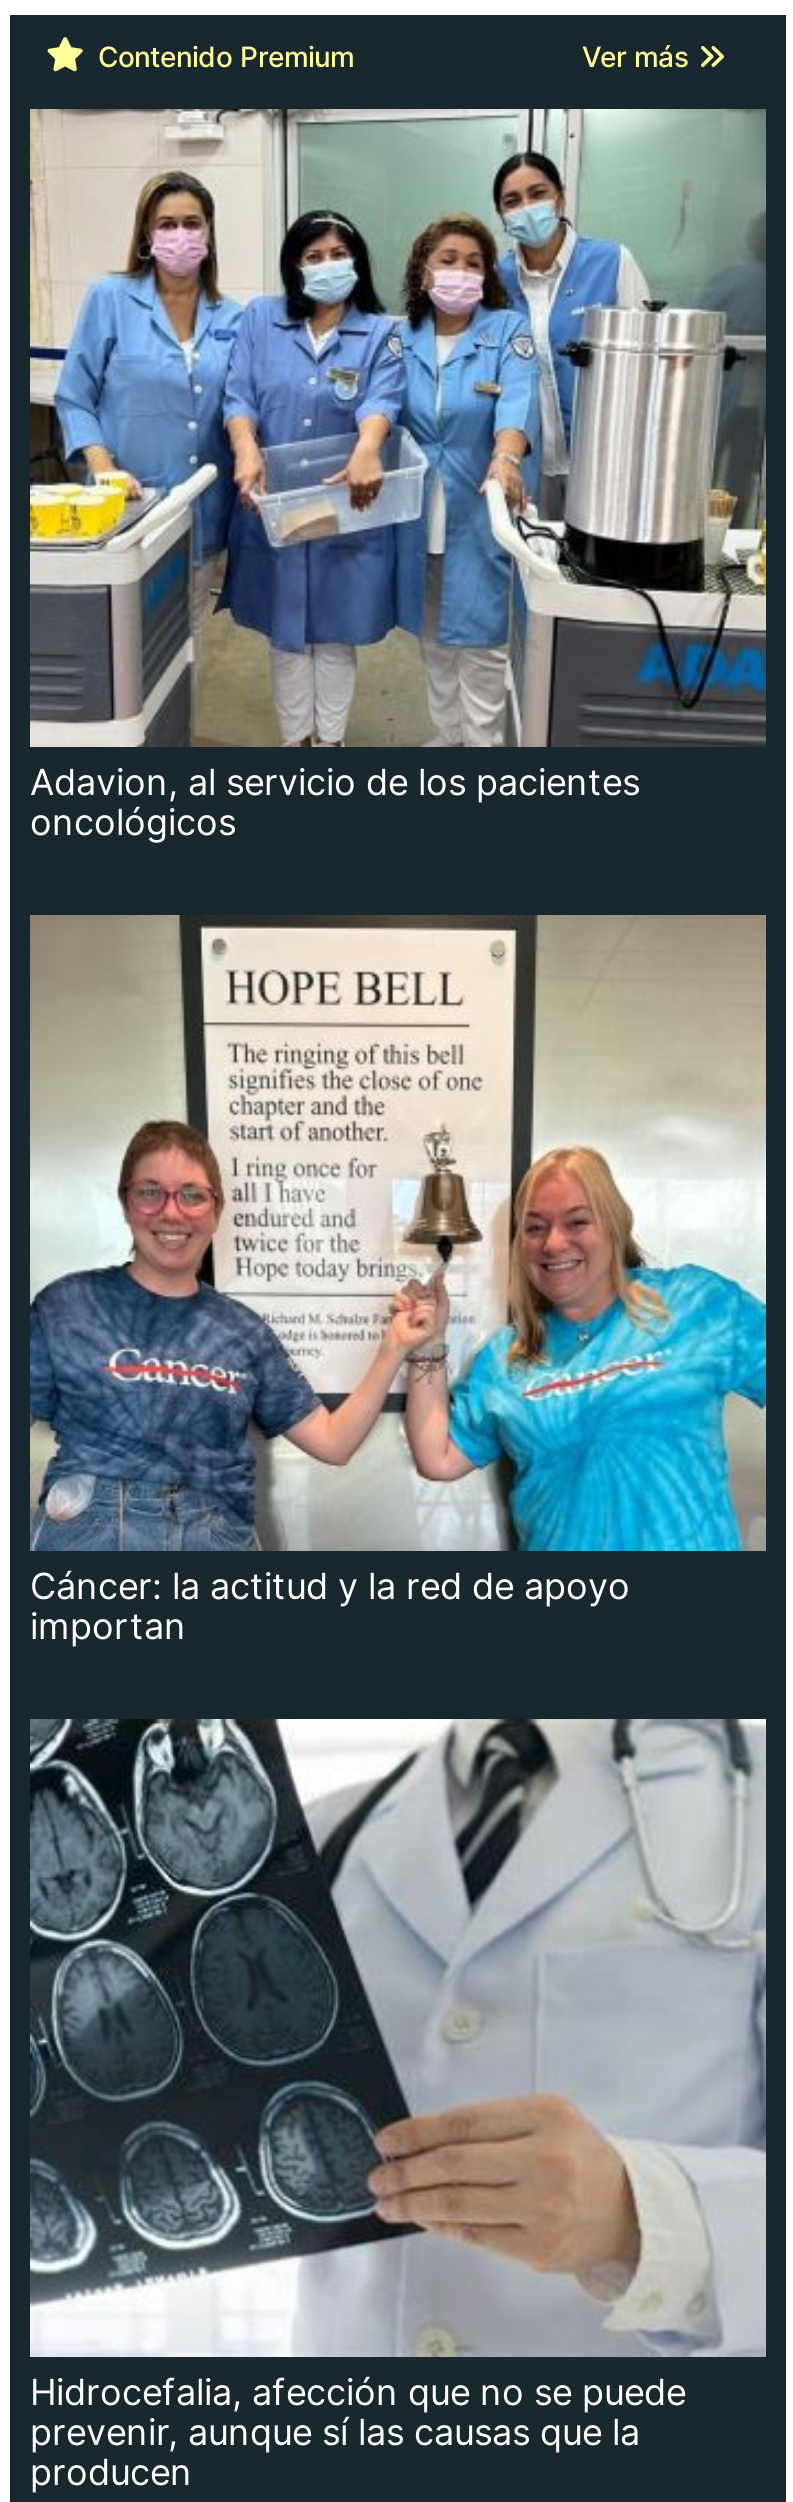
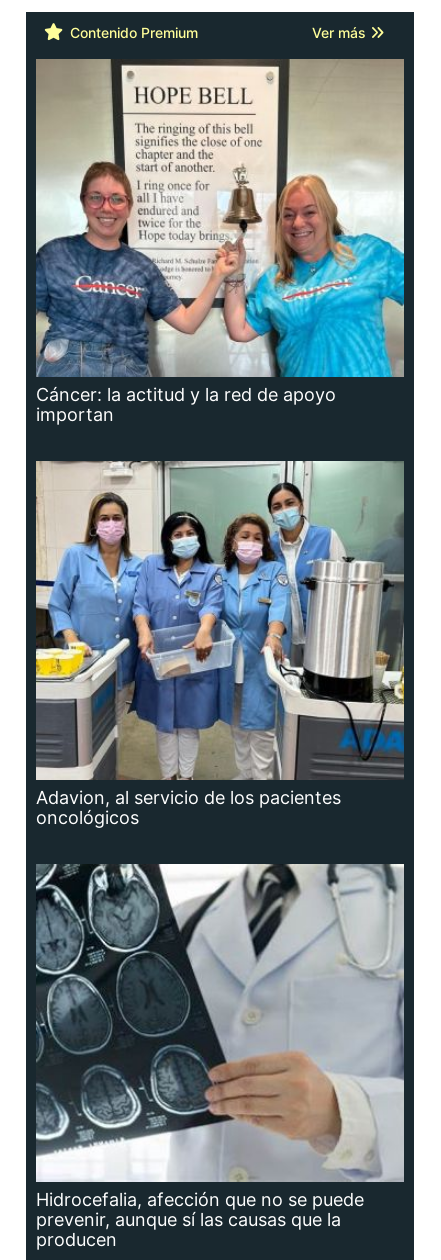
moved [28,107,768,842] -> [35,460,405,828]: [image] | Adavion, al servicio de los pacientes | oncológicos
moved [26,915,770,1647] -> [34,59,406,425]: [image] | Cáncer: la actitud y la red de apoyo | importan

